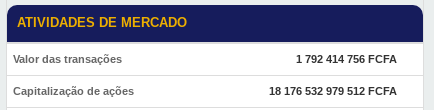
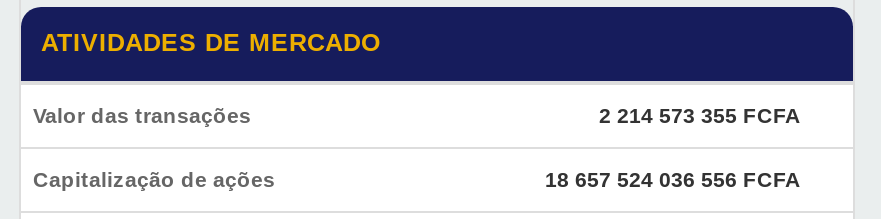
[296,53,397,65] 1 792 414 756 FCFA -> [599,104,801,128] 2 214 573 355 FCFA
[269,85,397,97] 18 176 532 979 512 FCFA -> [545,168,801,192] 18 657 524 036 556 FCFA

